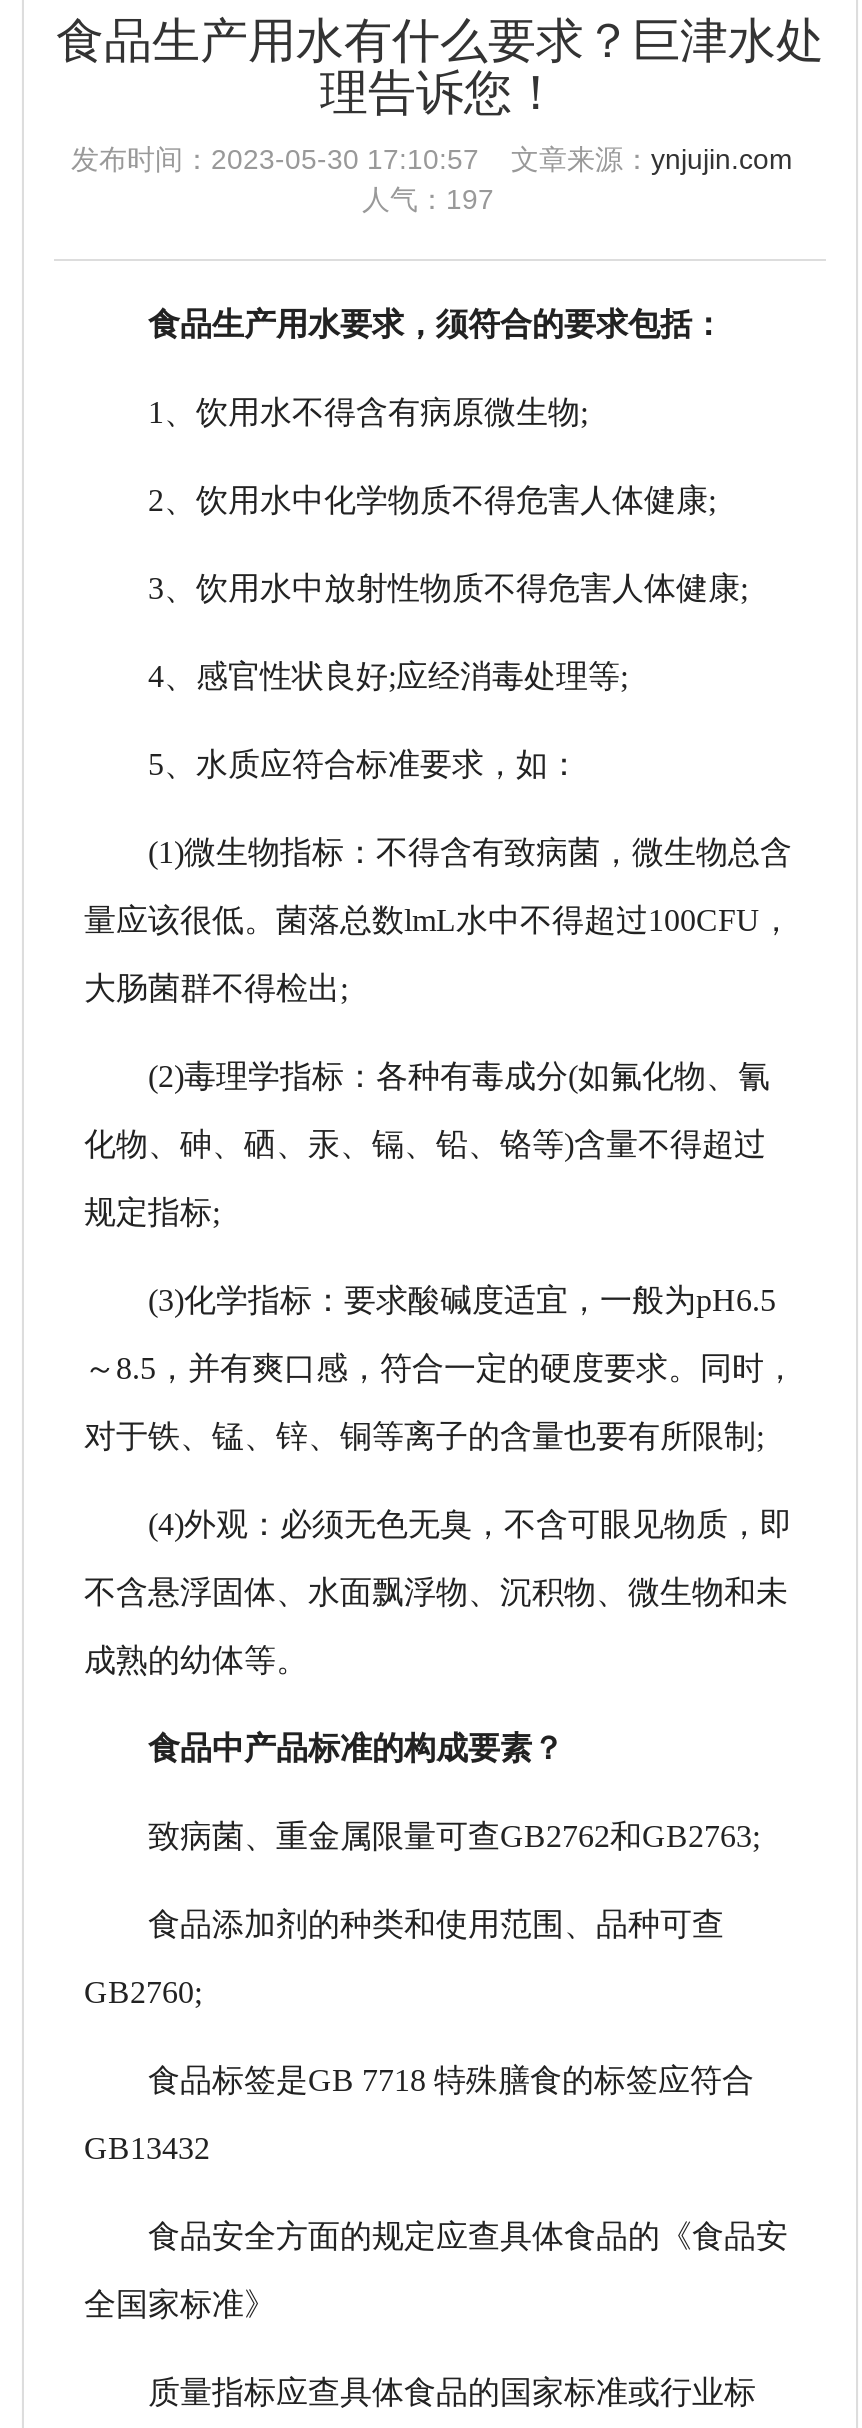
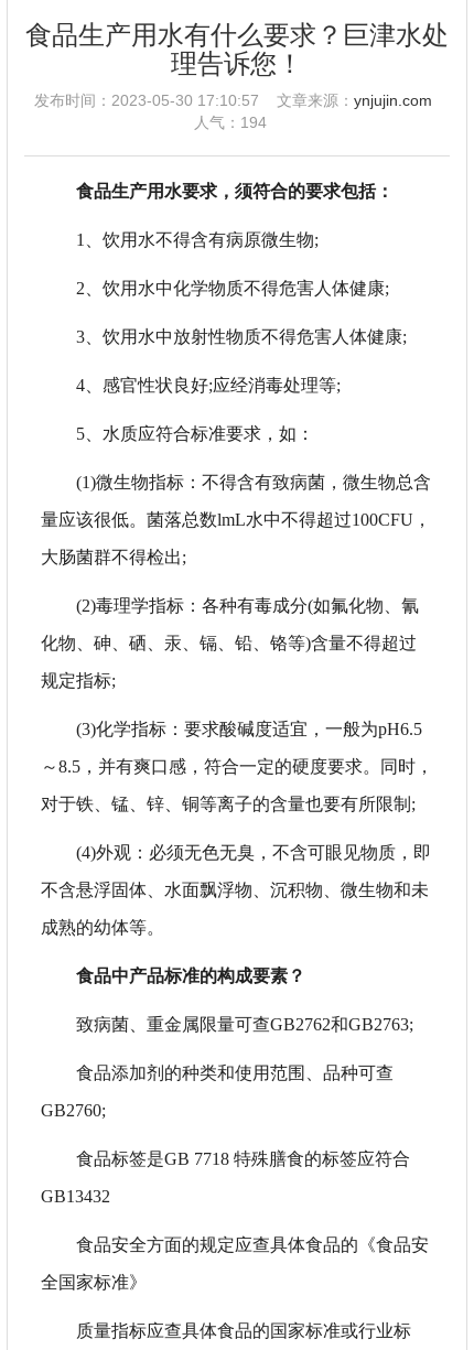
[362,183,494,215] 人气：197 -> [194,114,267,131] 人气：194

